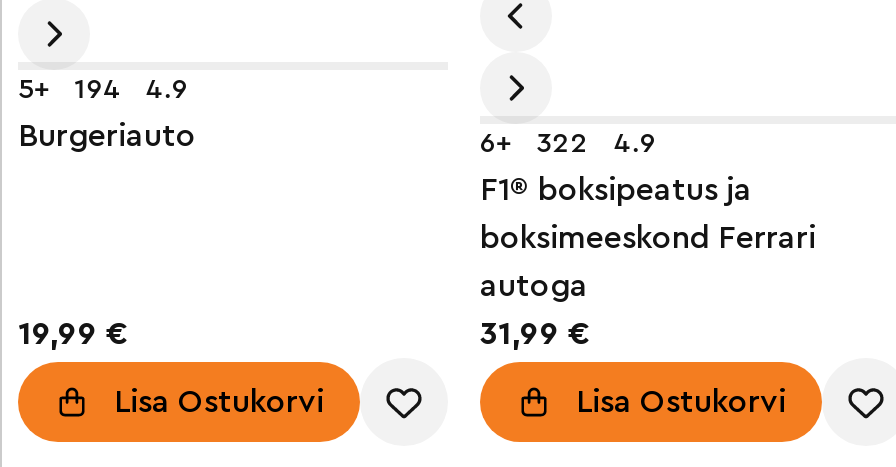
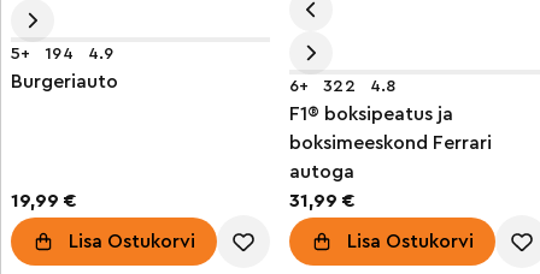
[480,130,656,158] 6+ 322 4.9 -> [289,78,395,95] 6+ 322 4.8

